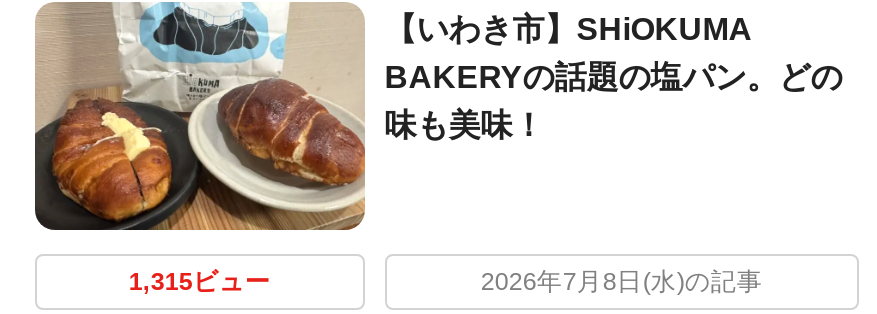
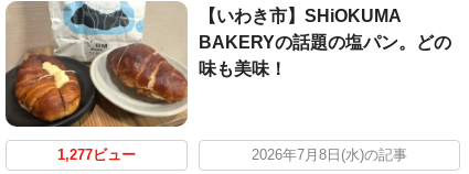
[129,268,271,296] 1,315ビュー -> [57,148,136,163] 1,277ビュー

